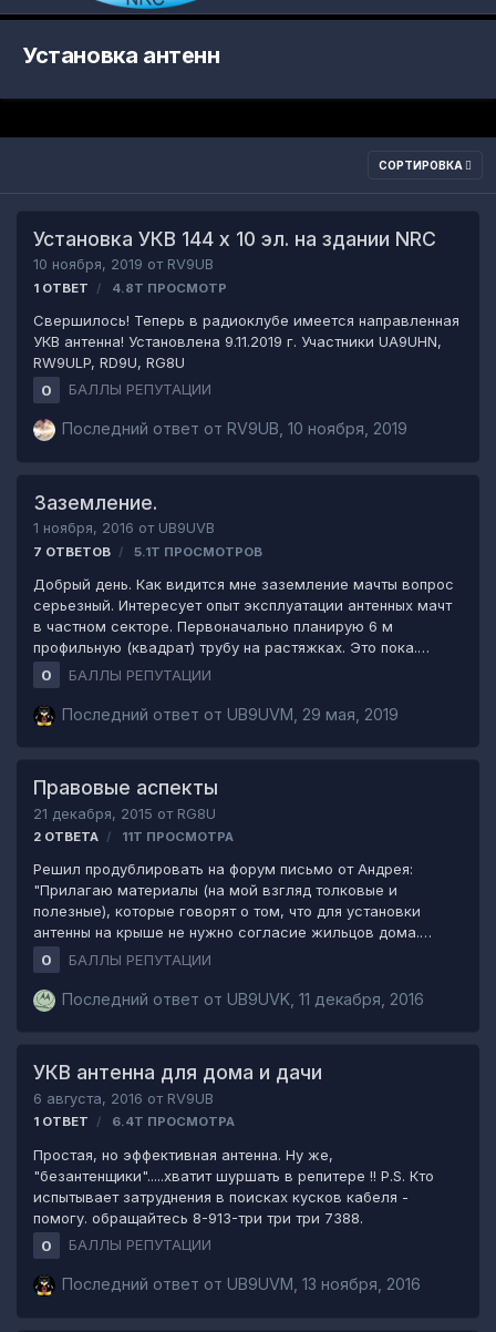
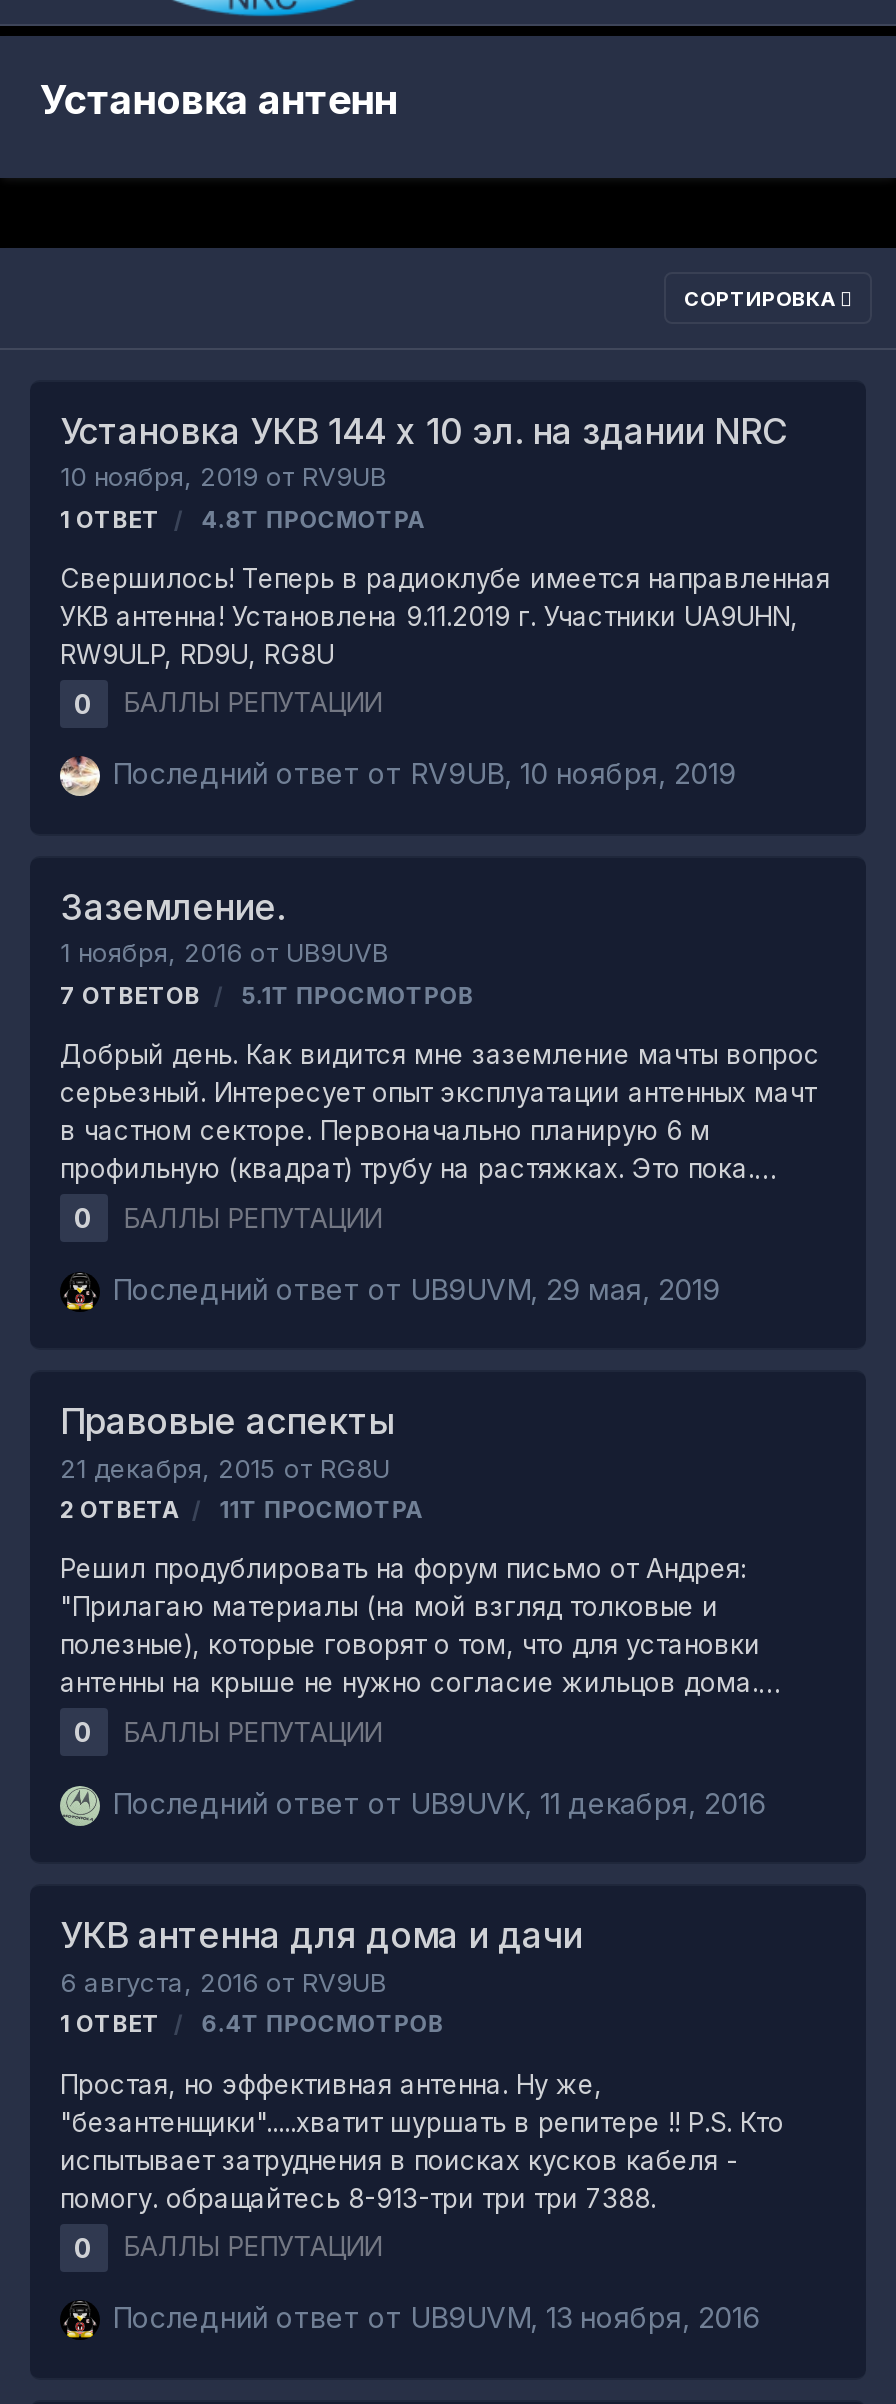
[111,280,227,295] 4.8Т ПРОСМОТР -> [201,505,423,533] 4.8Т ПРОСМОТРА
[111,1114,234,1130] 6.4Т ПРОСМОТРА -> [201,2011,443,2039] 6.4Т ПРОСМОТРОВ

